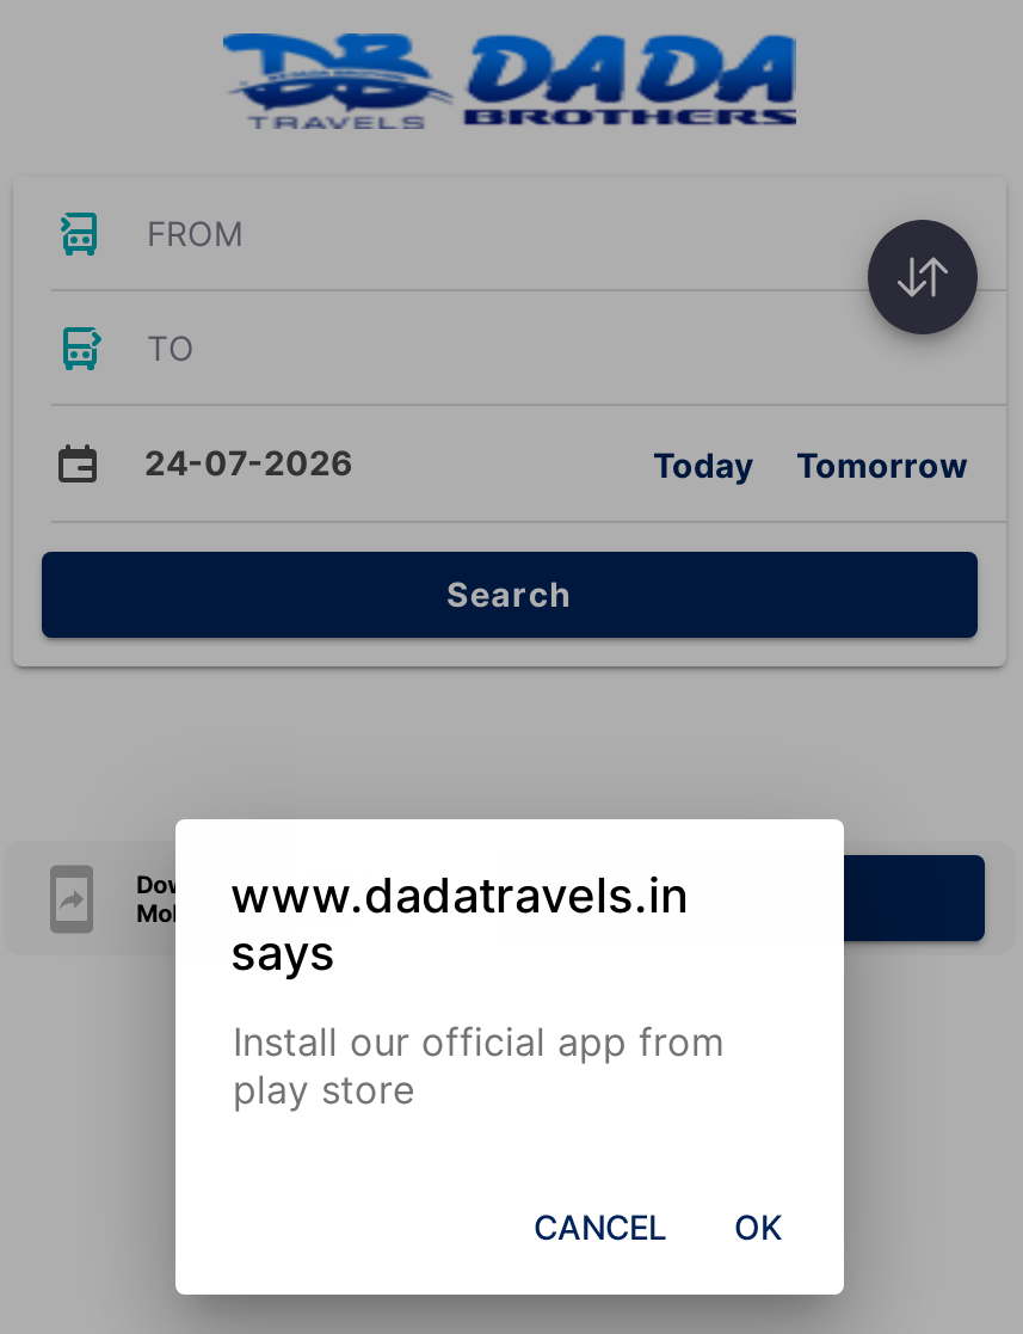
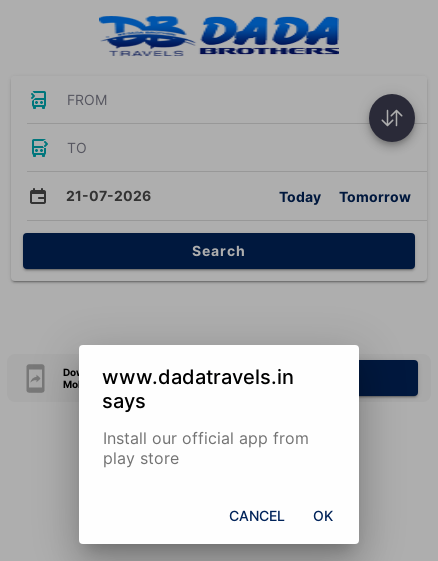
[144,442,352,482] 24-07-2026 -> [66,187,151,204] 21-07-2026

